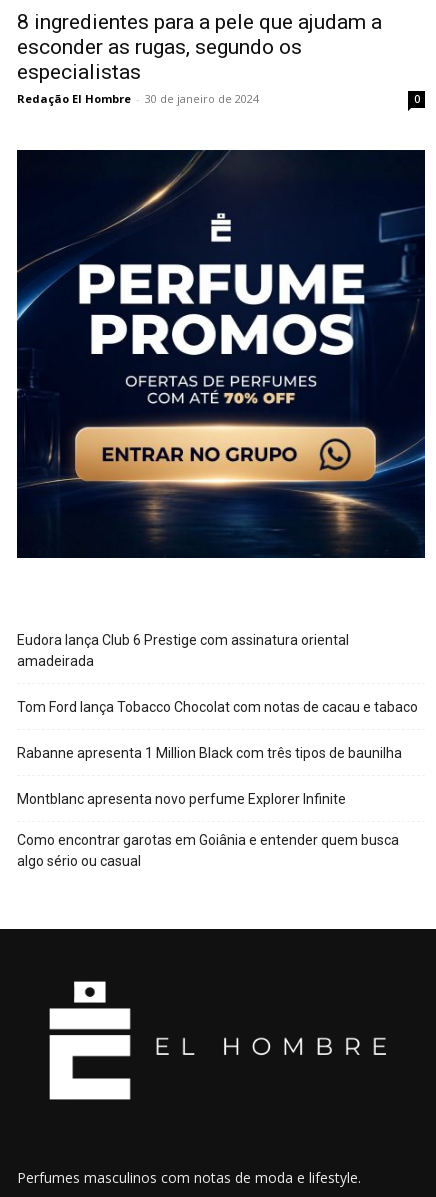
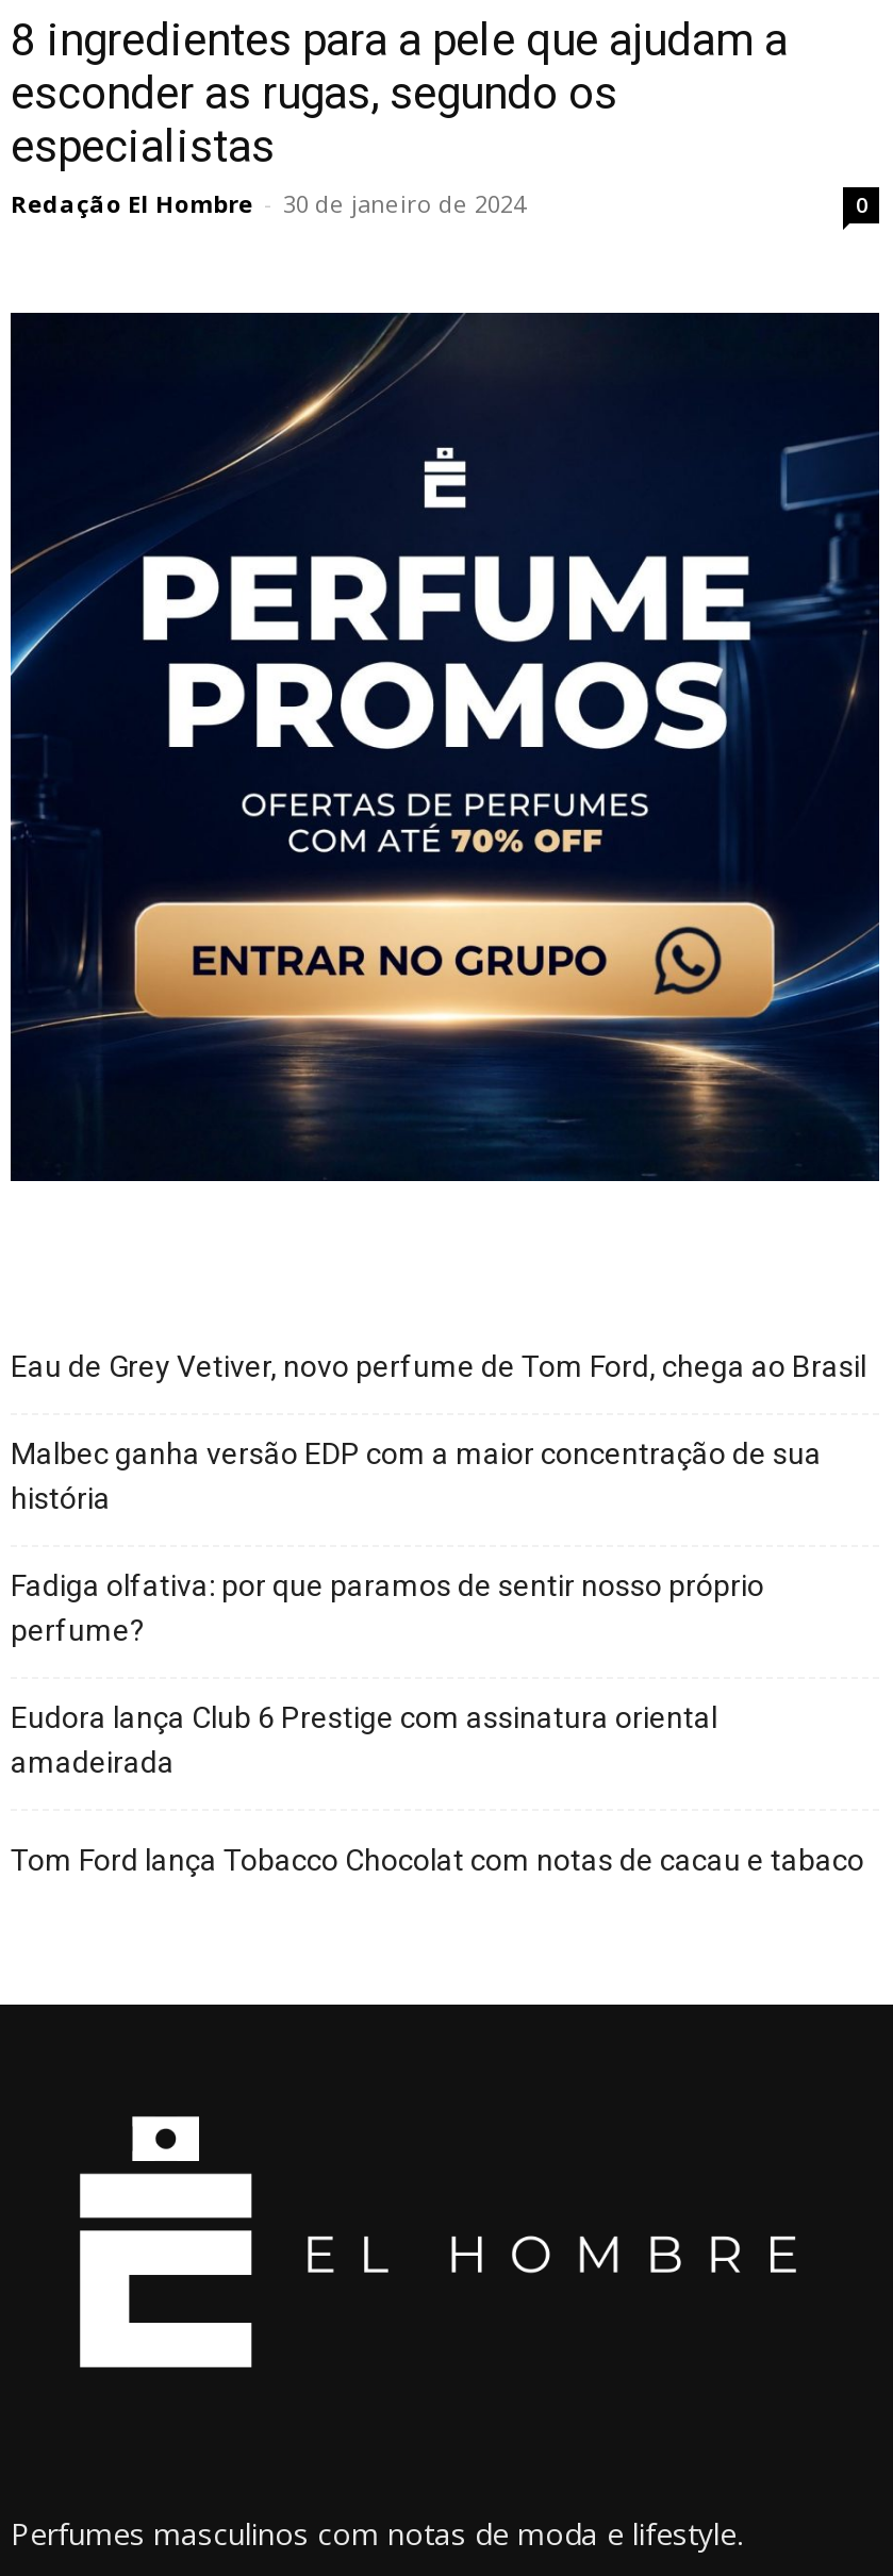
none -> [11,1350,866,1648] Eau de Grey Vetiver, novo perfume de Tom Ford, chega ao Brasil | Malbec ganha versão EDP com a maior concentração de sua | história | Fadiga olfativa: por que paramos de sentir nosso próprio | perfume?
moved [17,632,418,715] -> [11,1701,864,1878]: Eudora lança Club 6 Prestige com assinatura oriental | amadeirada | Tom Ford lança Tobacco Chocolat com notas de cacau e tabaco
[17,745,402,869] Rabanne apresenta 1 Million Black com três tipos de baunilha | Montblanc apresenta novo perfume Explorer Infinite | Como encontrar garotas em Goiânia e entender quem busca | algo sério ou casual -> none

